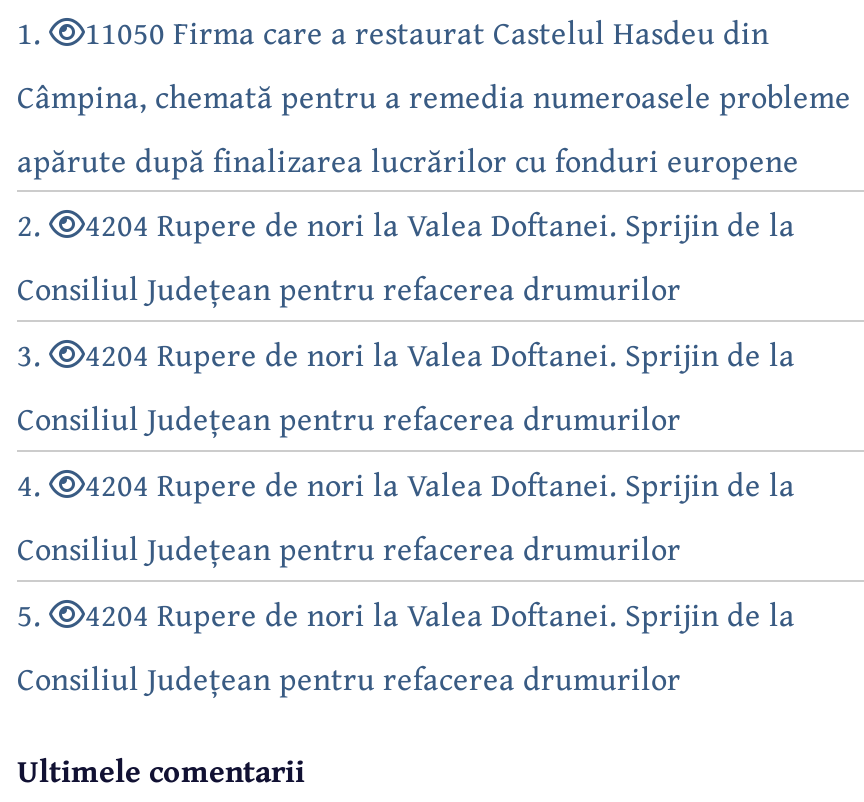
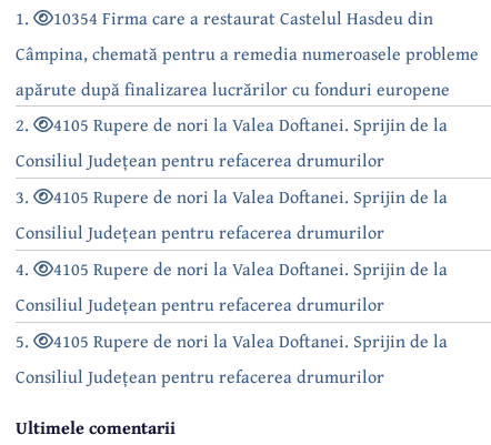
[85,8,769,56] 11050 Firma care a restaurat Castelul Hasdeu din -> [53,4,433,31] 10354 Firma care a restaurat Castelul Hasdeu din
[85,200,795,248] 4204 Rupere de nori la Valea Doftanei. Sprijin de la -> [53,111,448,137] 4105 Rupere de nori la Valea Doftanei. Sprijin de la
[85,330,795,378] 4204 Rupere de nori la Valea Doftanei. Sprijin de la -> [53,183,448,210] 4105 Rupere de nori la Valea Doftanei. Sprijin de la
[85,460,795,508] 4204 Rupere de nori la Valea Doftanei. Sprijin de la -> [53,255,448,282] 4105 Rupere de nori la Valea Doftanei. Sprijin de la
[85,590,795,638] 4204 Rupere de nori la Valea Doftanei. Sprijin de la -> [53,327,448,354] 4105 Rupere de nori la Valea Doftanei. Sprijin de la

